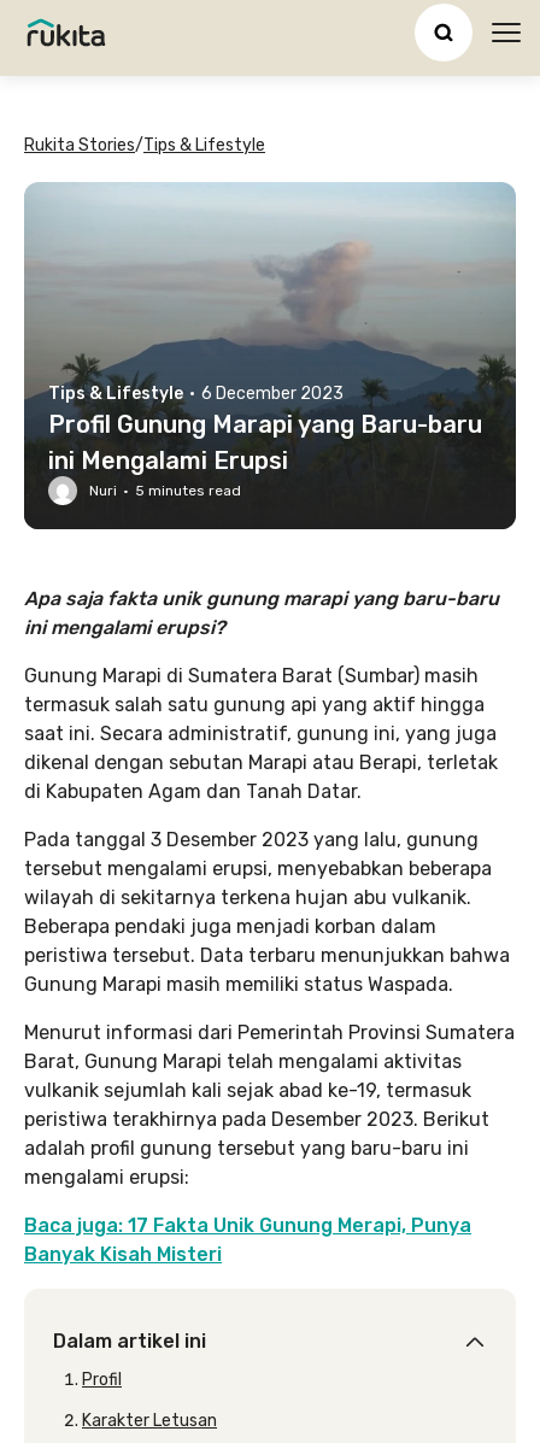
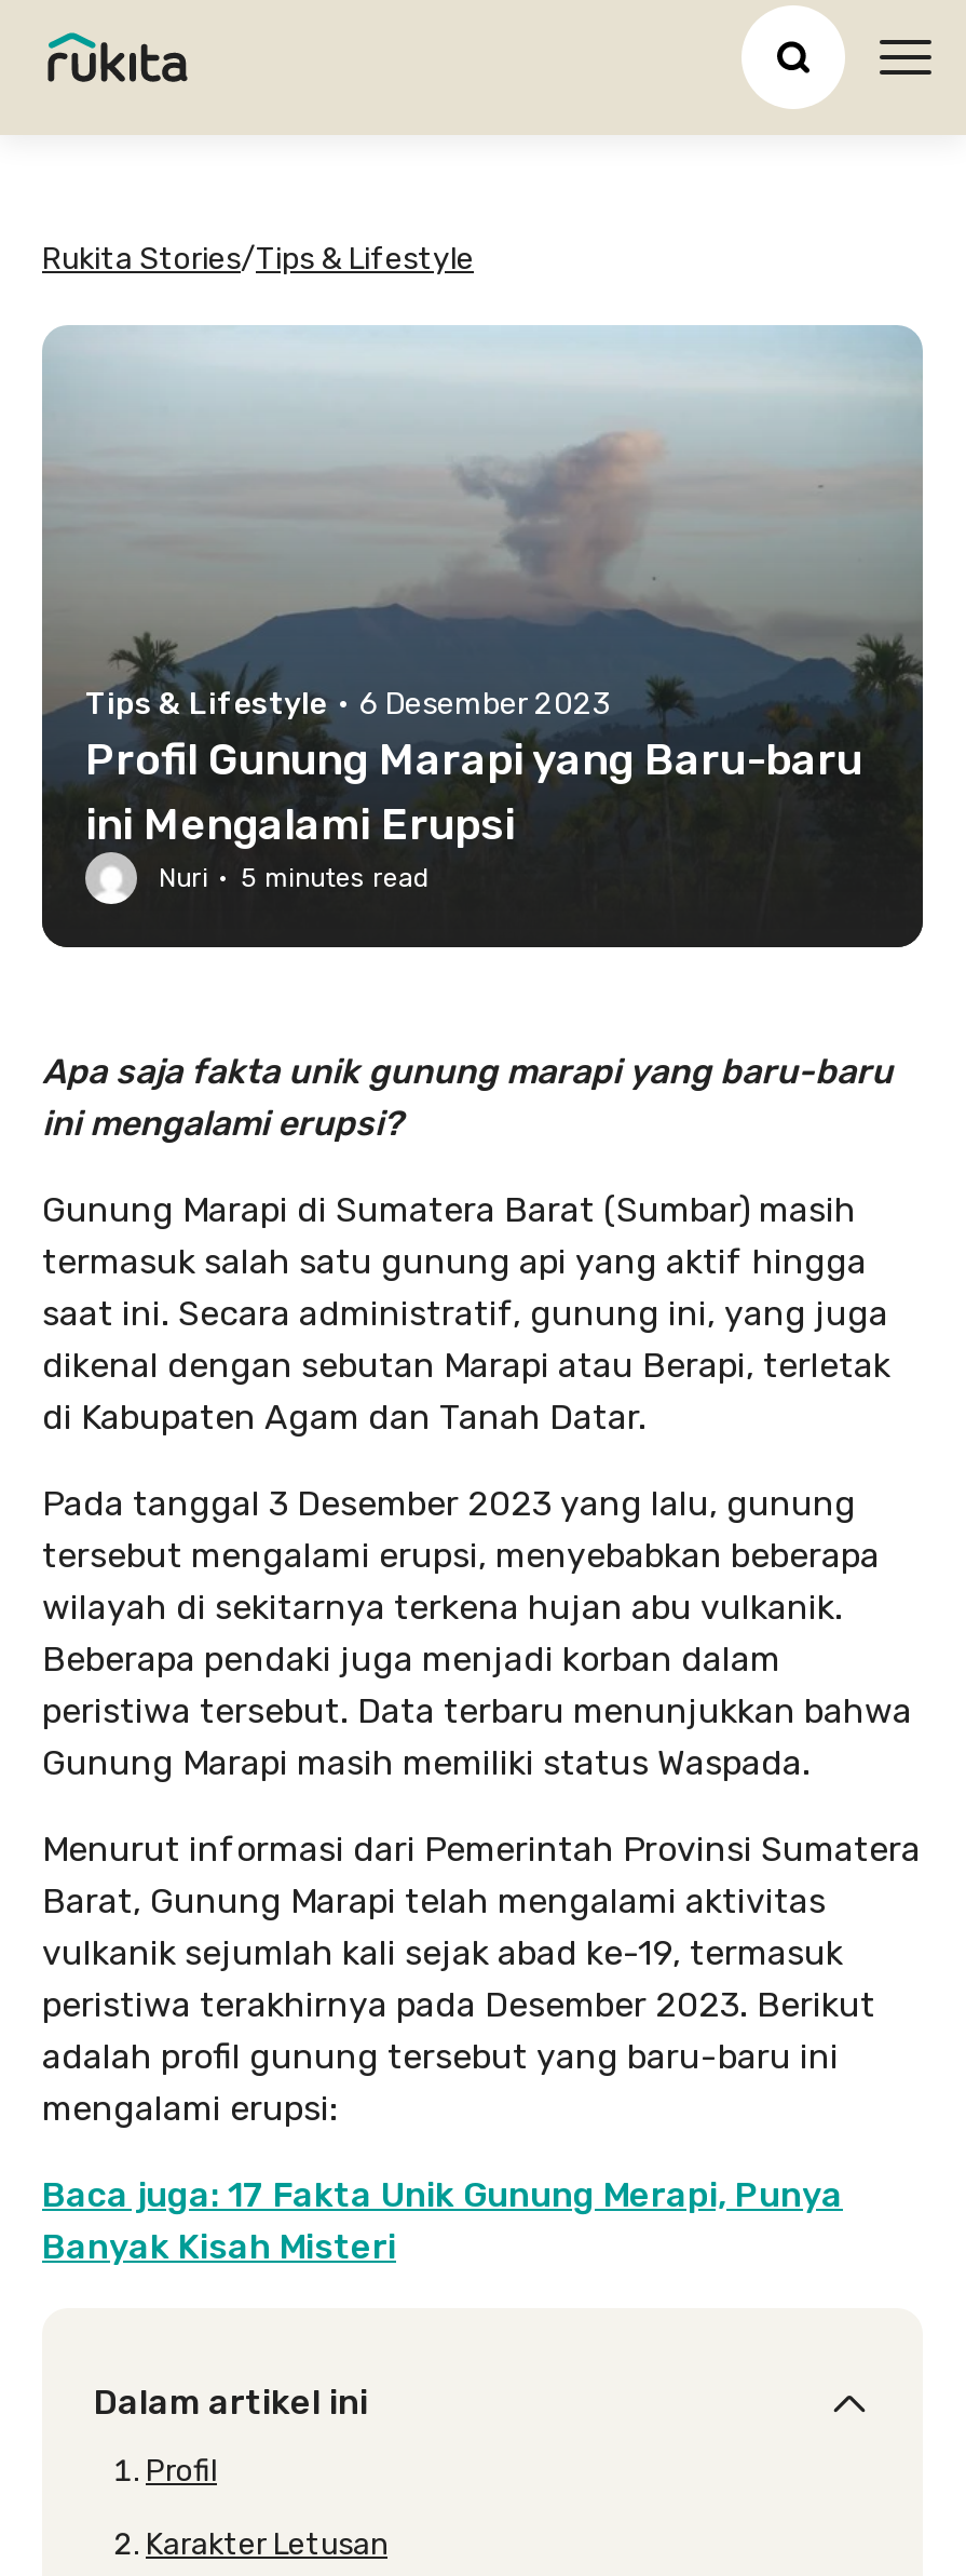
[48,383,344,404] Tips & Lifestyle · 6 December 2023 -> [85,686,612,723] Tips & Lifestyle · 6 Desember 2023

